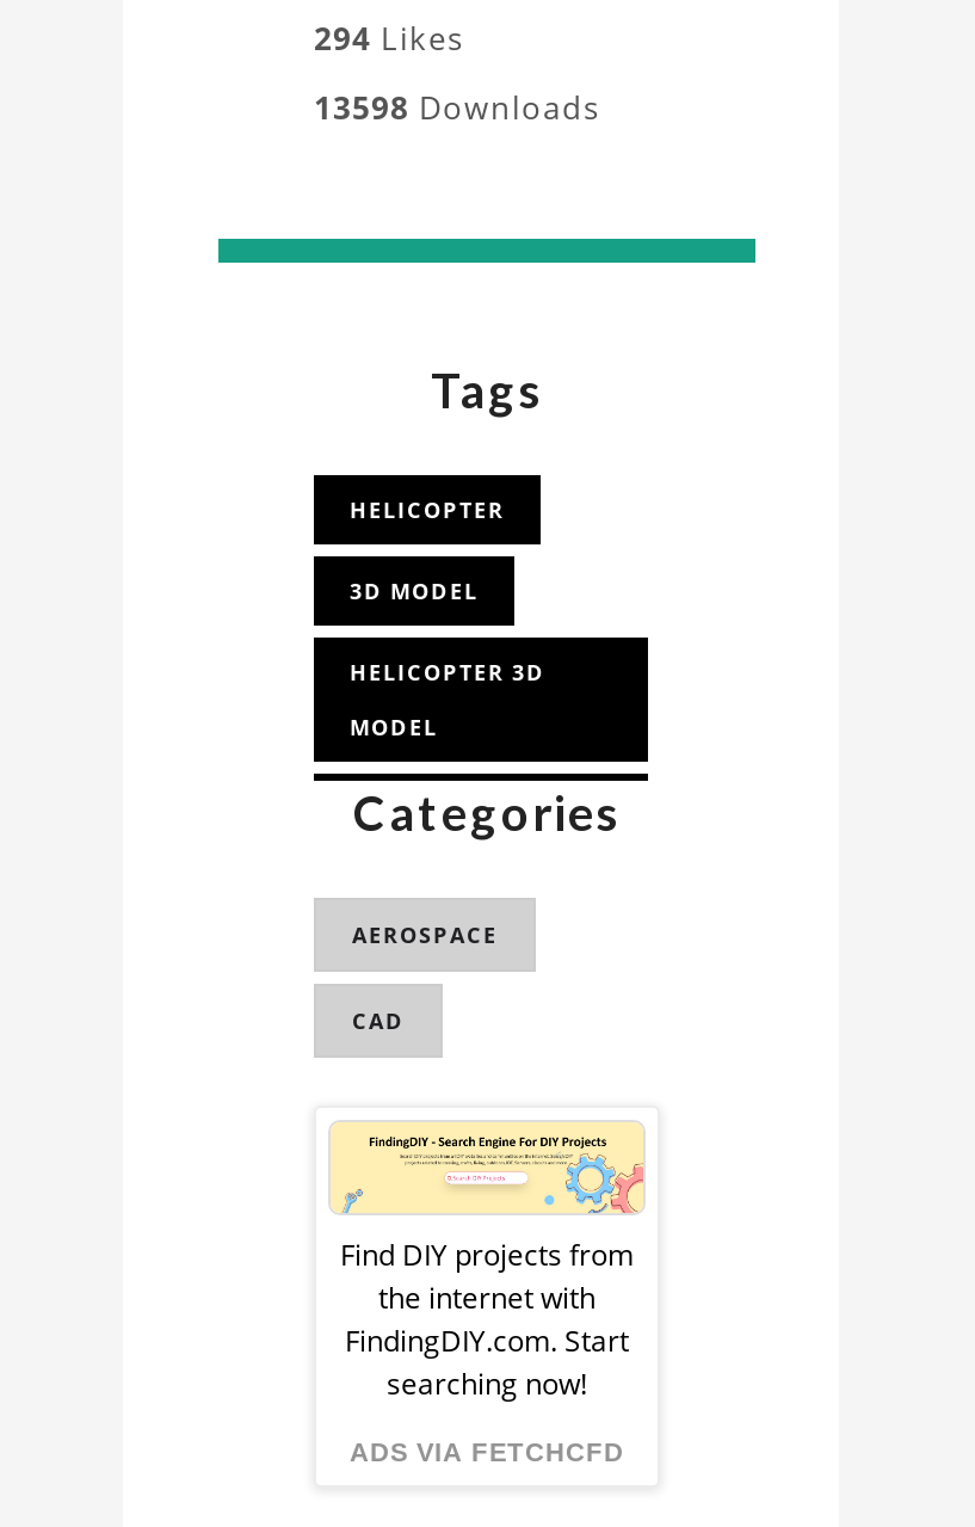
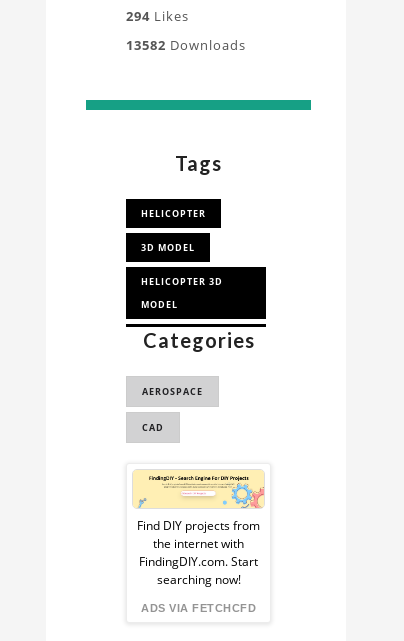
[314,86,600,129] 13598 Downloads -> [126,36,246,54] 13582 Downloads

